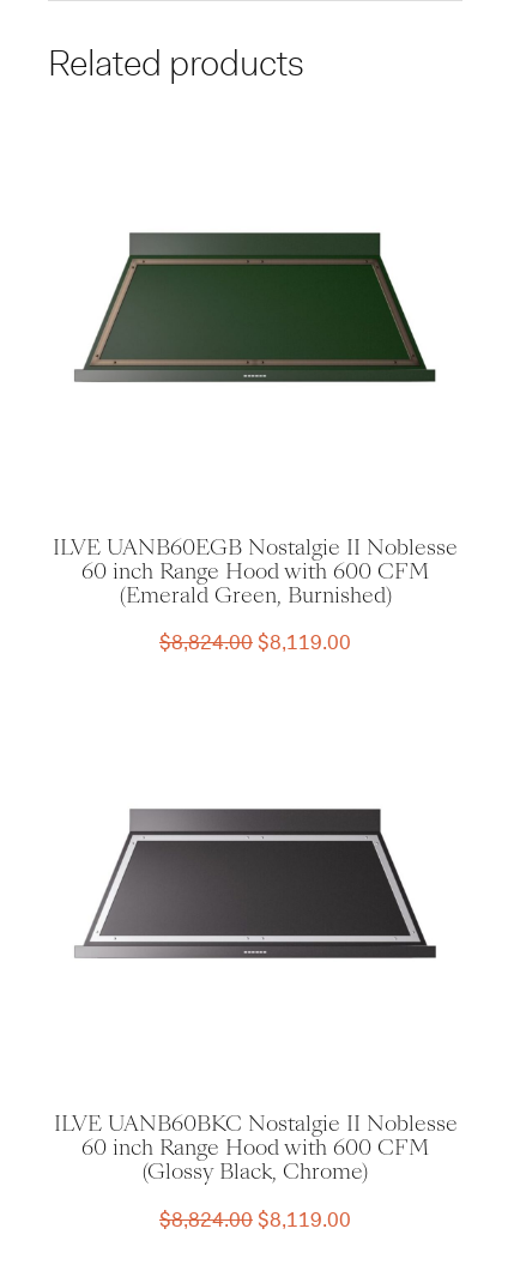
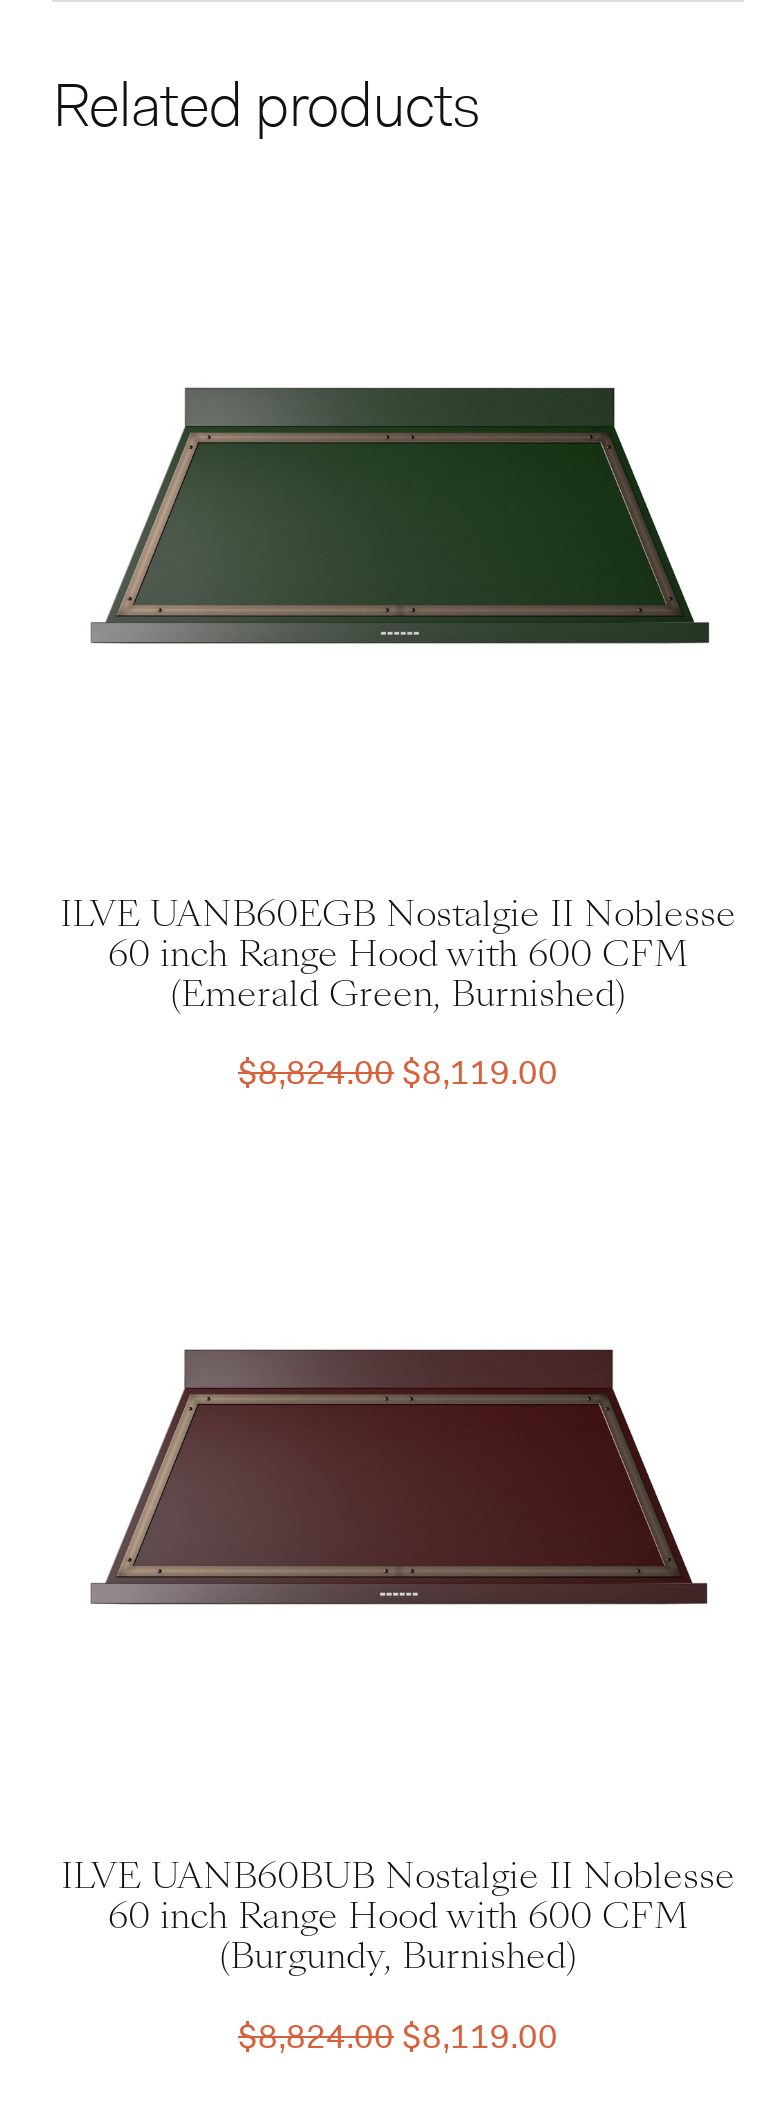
moved [72,232,442,386] -> [88,1348,710,1606]: [image]
moved [71,809,441,961] -> [90,386,712,646]: [image]
[53,1109,457,1138] ILVE UANB60BKC Nostalgie II Noblesse -> [61,1852,735,1900] ILVE UANB60BUB Nostalgie II Noblesse
[143,1157,368,1186] (Glossy Black, Chrome) -> [220,1932,576,1980] (Burgundy, Burnished)

